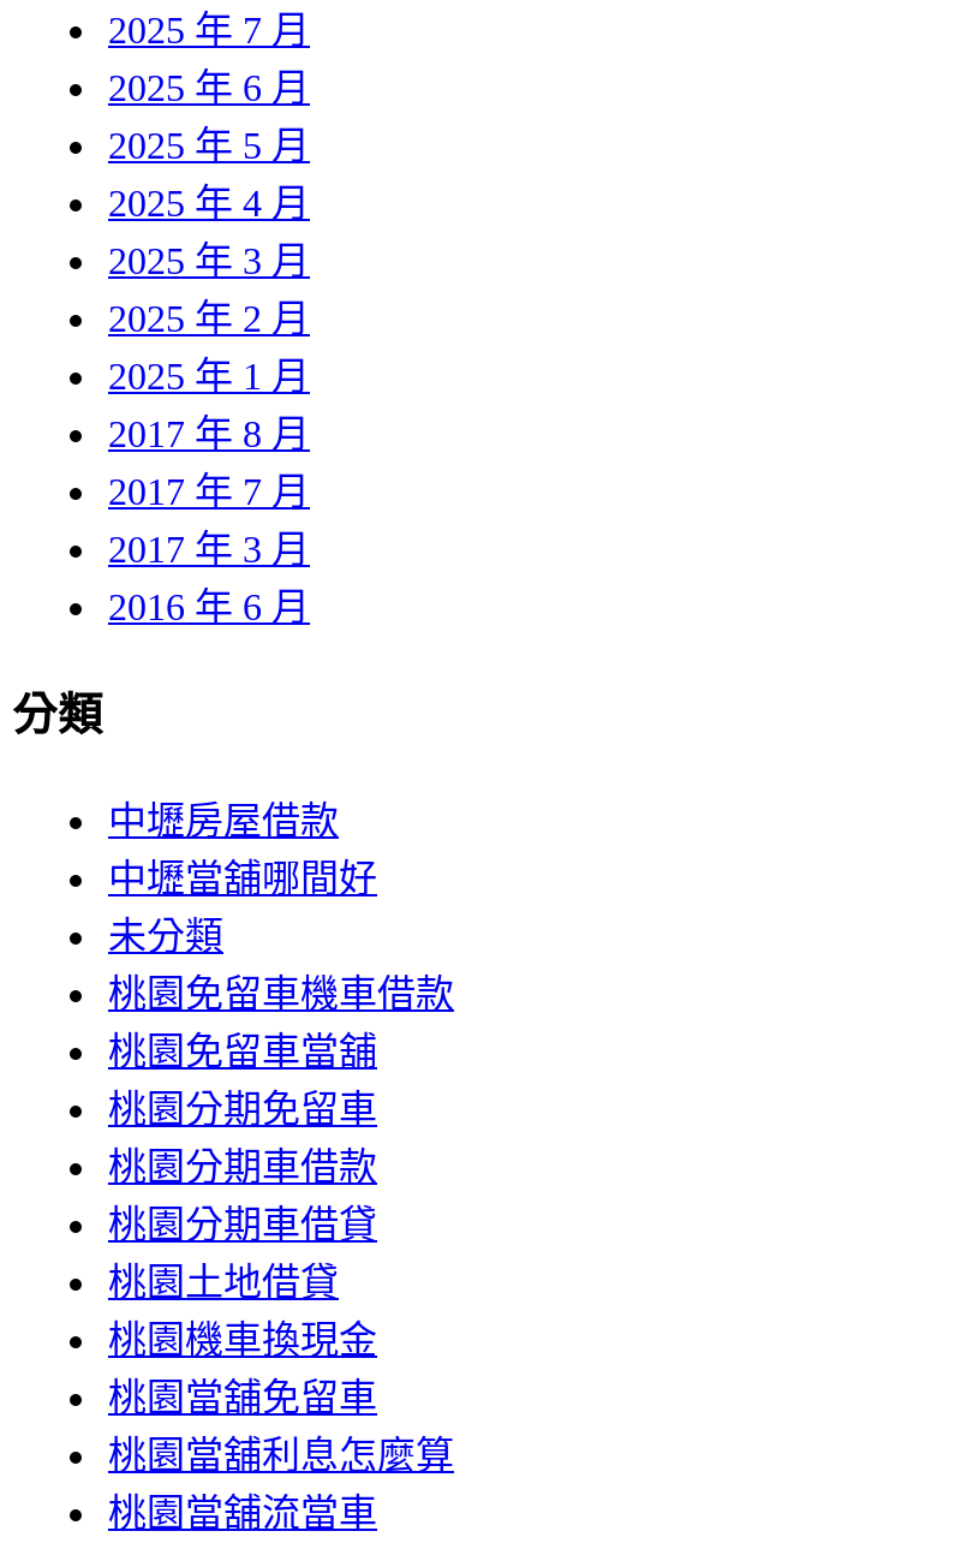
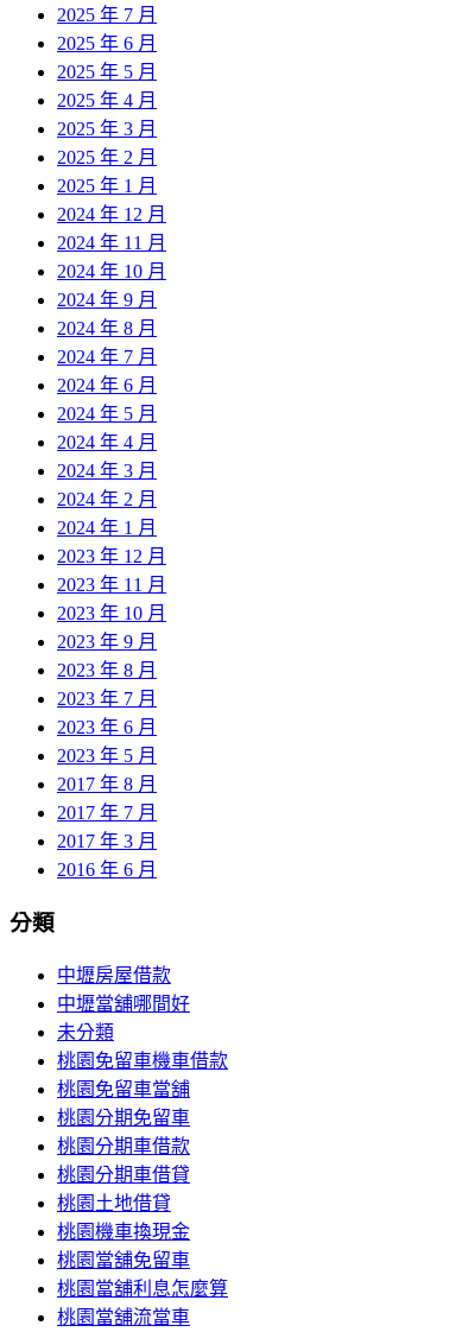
none -> [57,204,166,766] 2024 年 12 月 | 2024 年 11 月 | 2024 年 10 月 | 2024 年 9 月 | 2024 年 8 月 | 2024 年 7 月 | 2024 年 6 月 | 2024 年 5 月 | 2024 年 4 月 | 2024 年 3 月 | 2024 年 2 月 | 2024 年 1 月 | 2023 年 12 月 | 2023 年 11 月 | 2023 年 10 月 | 2023 年 9 月 | 2023 年 8 月 | 2023 年 7 月 | 2023 年 6 月 | 2023 年 5 月

